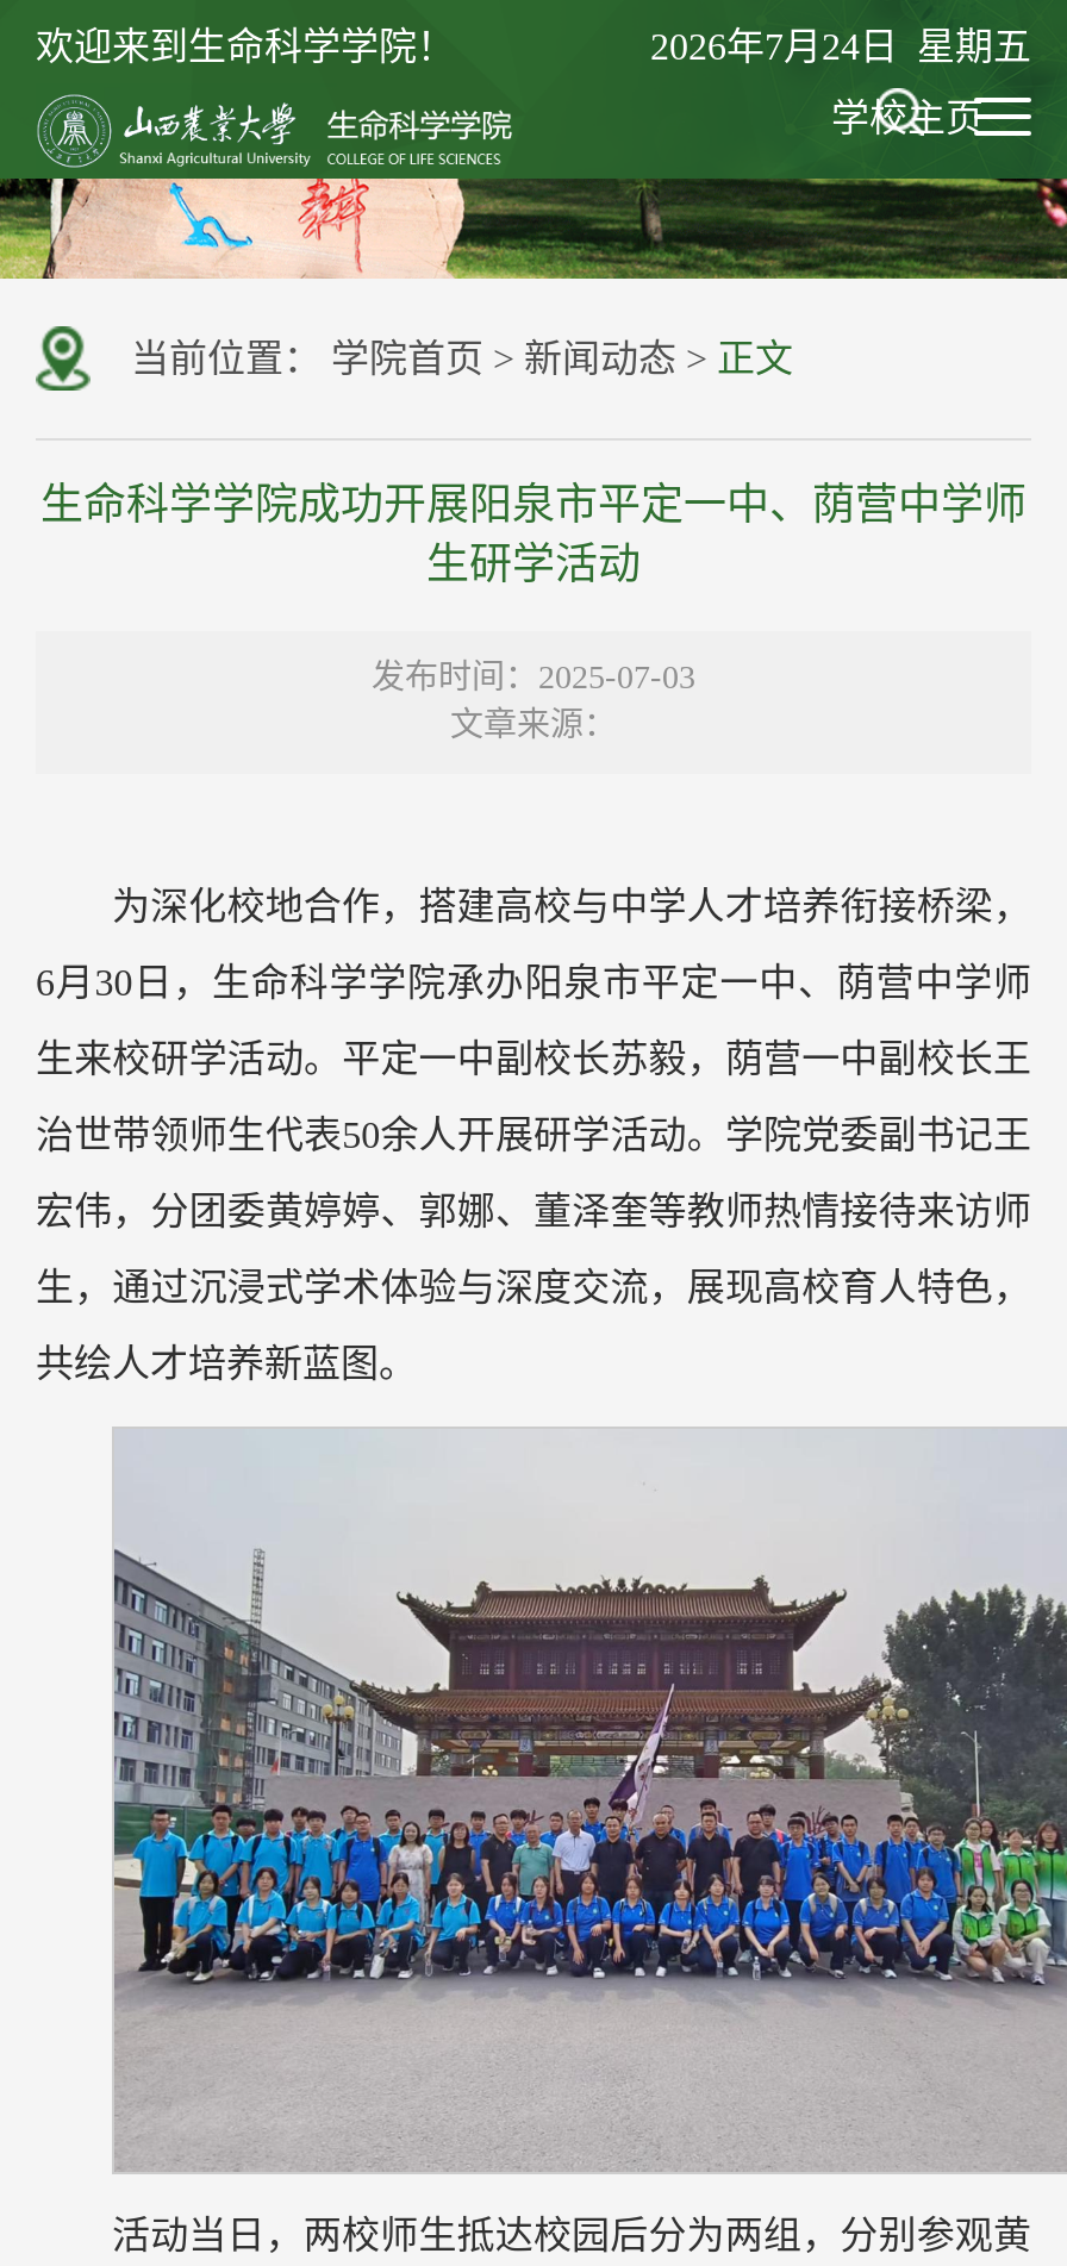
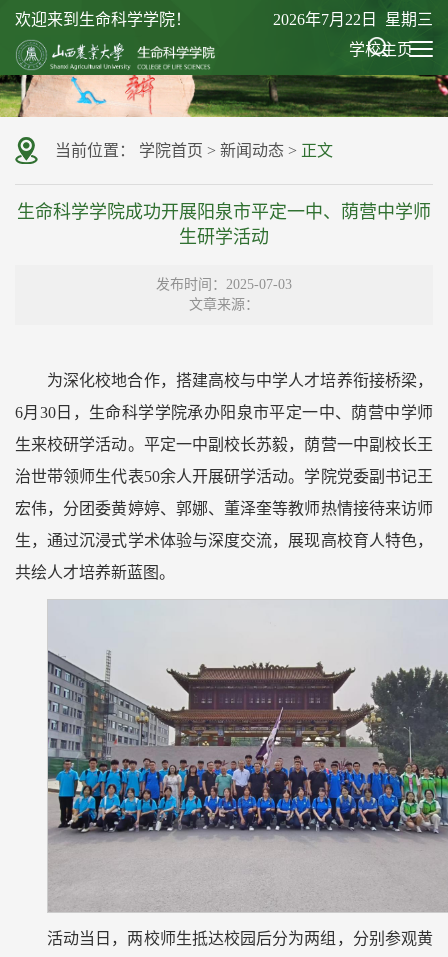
[650,26,1031,67] 2026年7月24日 星期五 -> [273,11,433,28] 2026年7月22日 星期三

